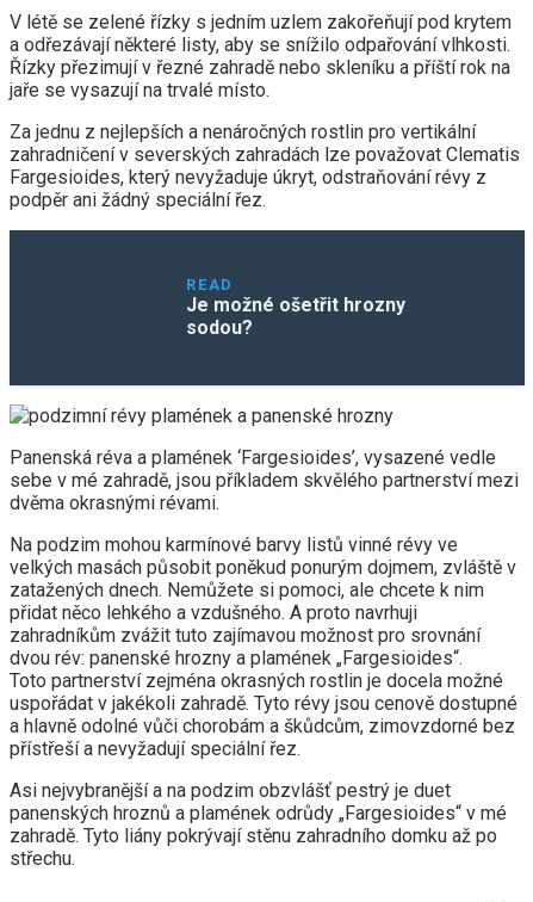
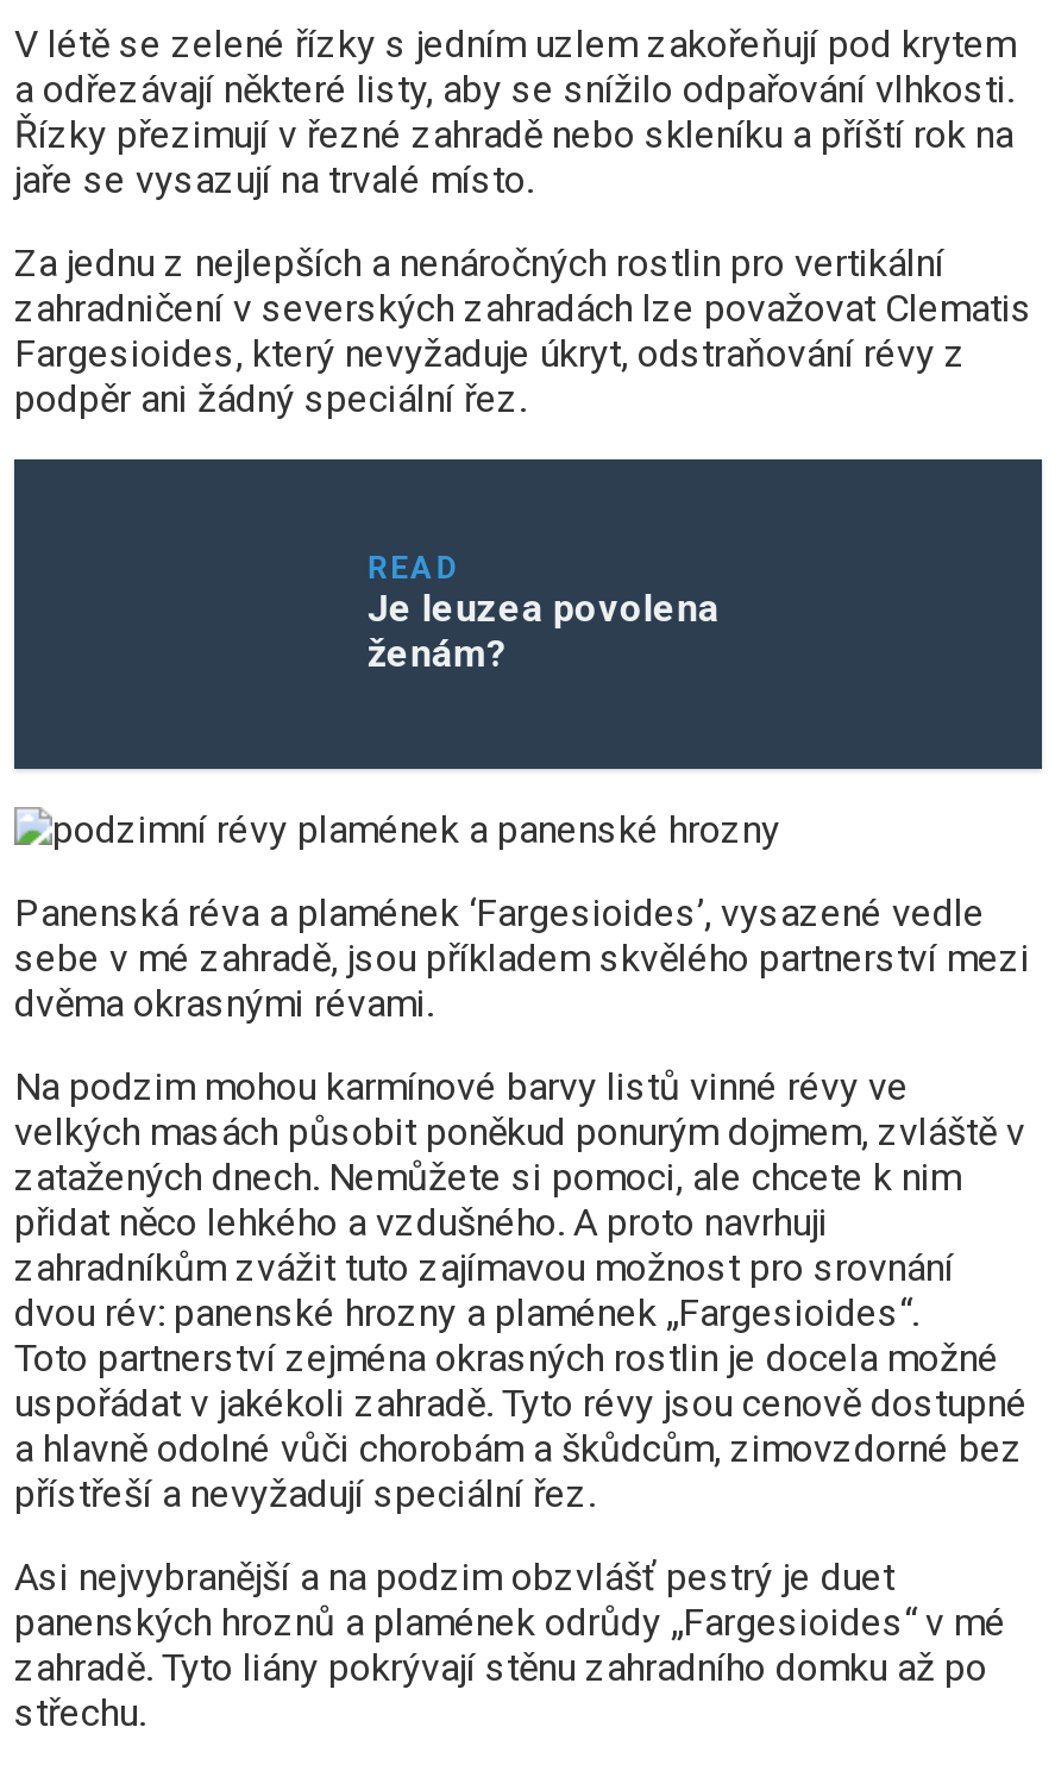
[186,293,406,339] Je možné ošetřit hrozny | sodou? -> [367,584,719,675] Je leuzea povolena | ženám?

